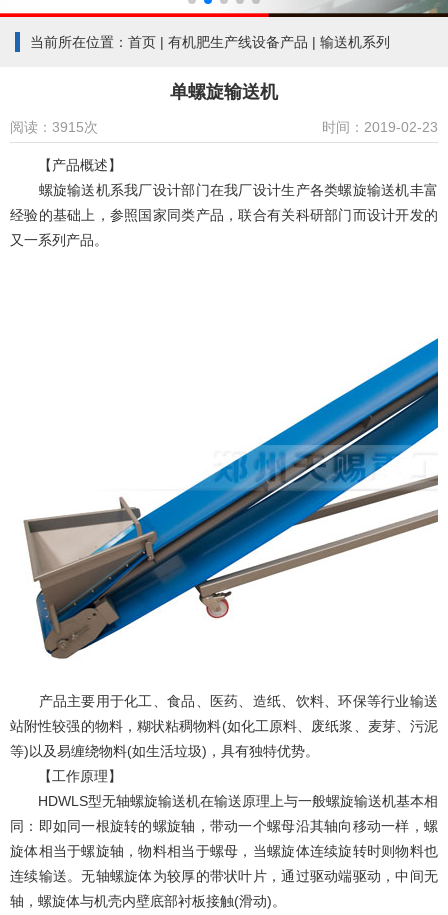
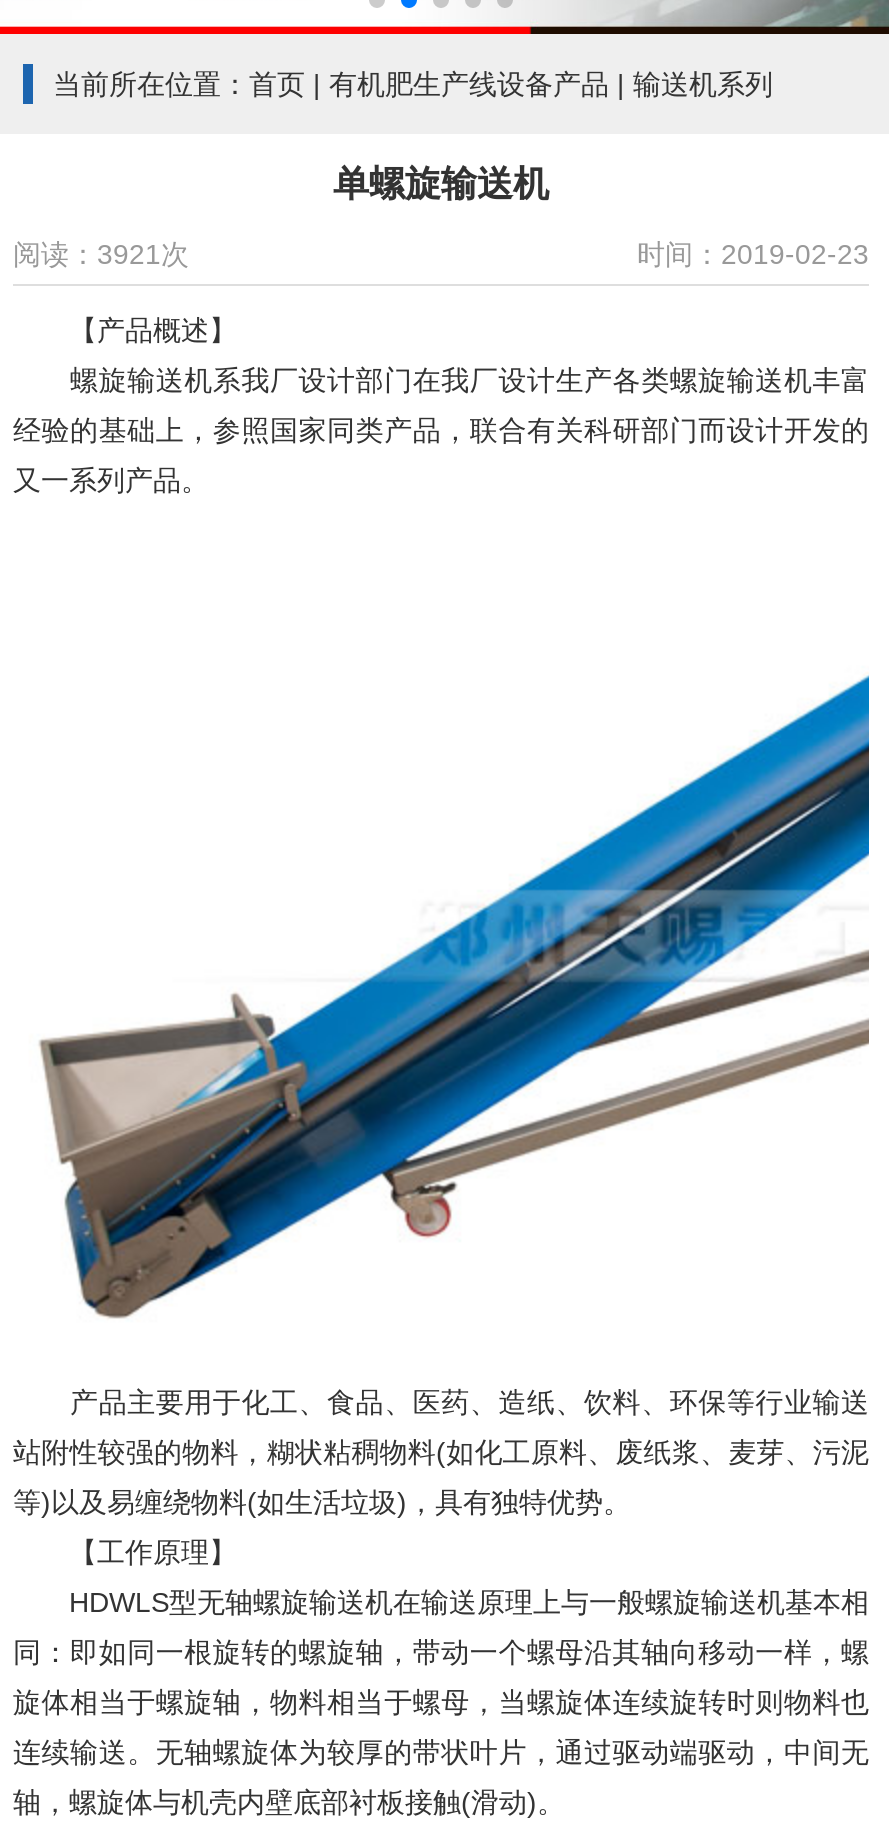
[10,119,98,135] 阅读：3915次 -> [13,238,189,270] 阅读：3921次

